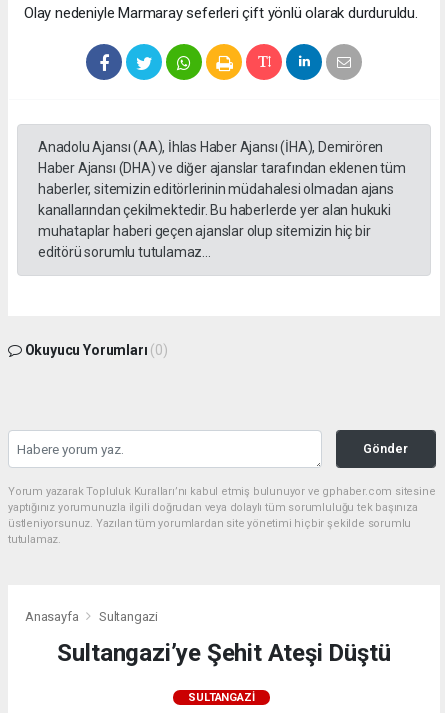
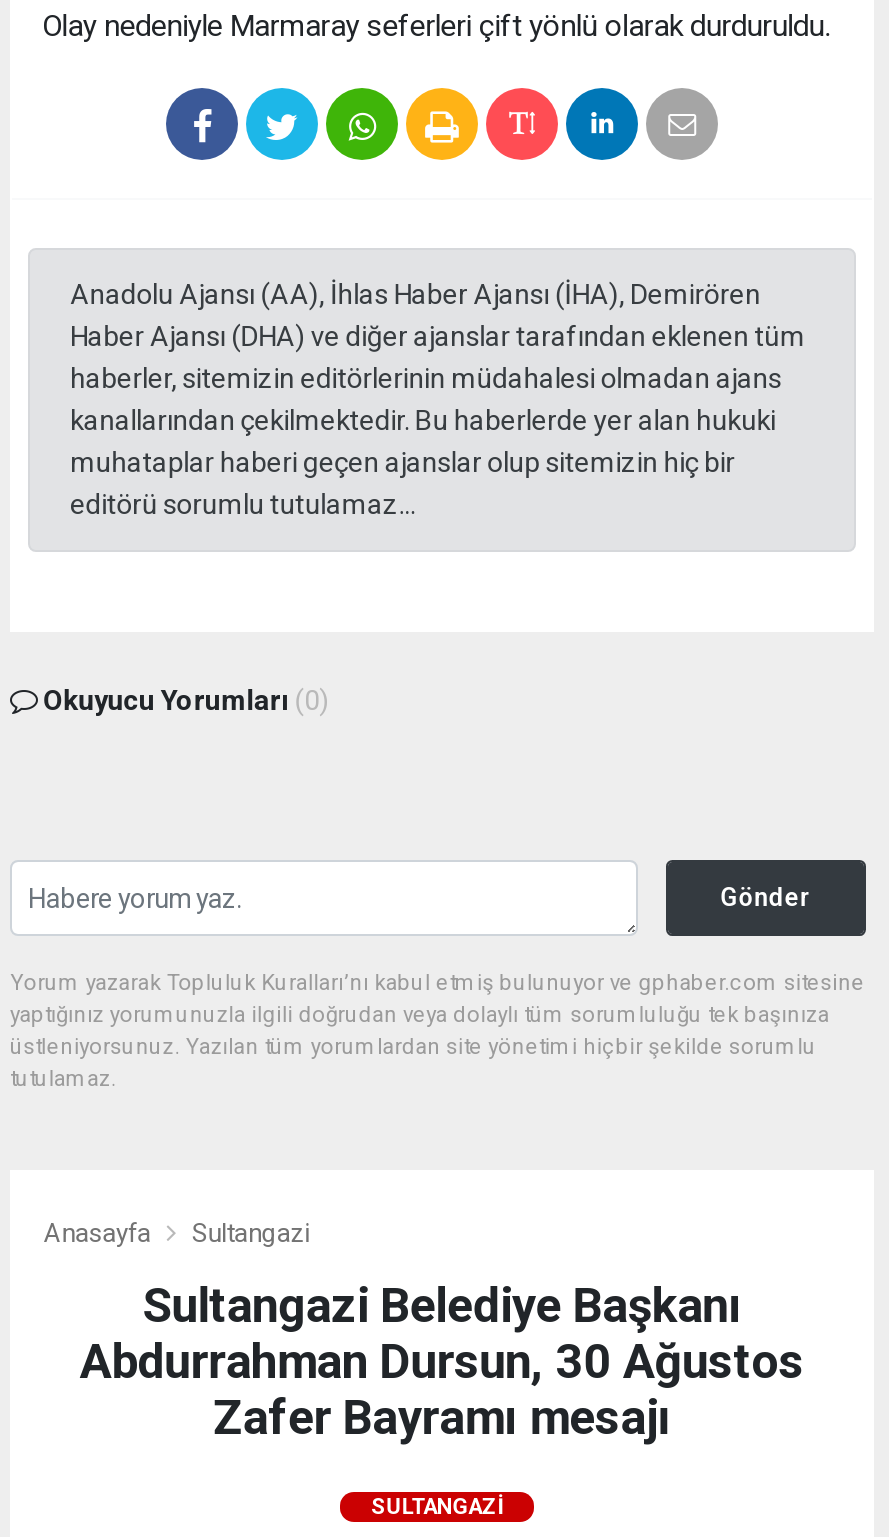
[57,639,390,667] Sultangazi’ye Şehit Ateşi Düştü -> [80,1278,804,1446] Sultangazi Belediye Başkanı | Abdurrahman Dursun, 30 Ağustos | Zafer Bayramı mesajı

